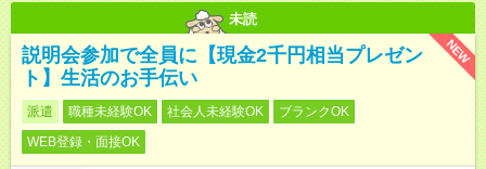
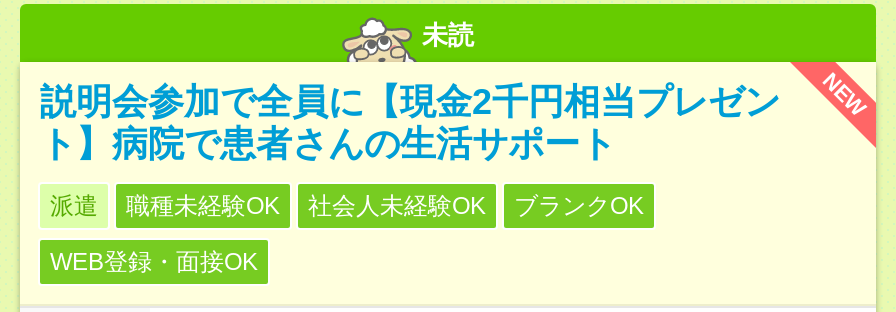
[22,67,197,89] ト】生活のお手伝い -> [40,124,616,164] ト】病院で患者さんの生活サポート

